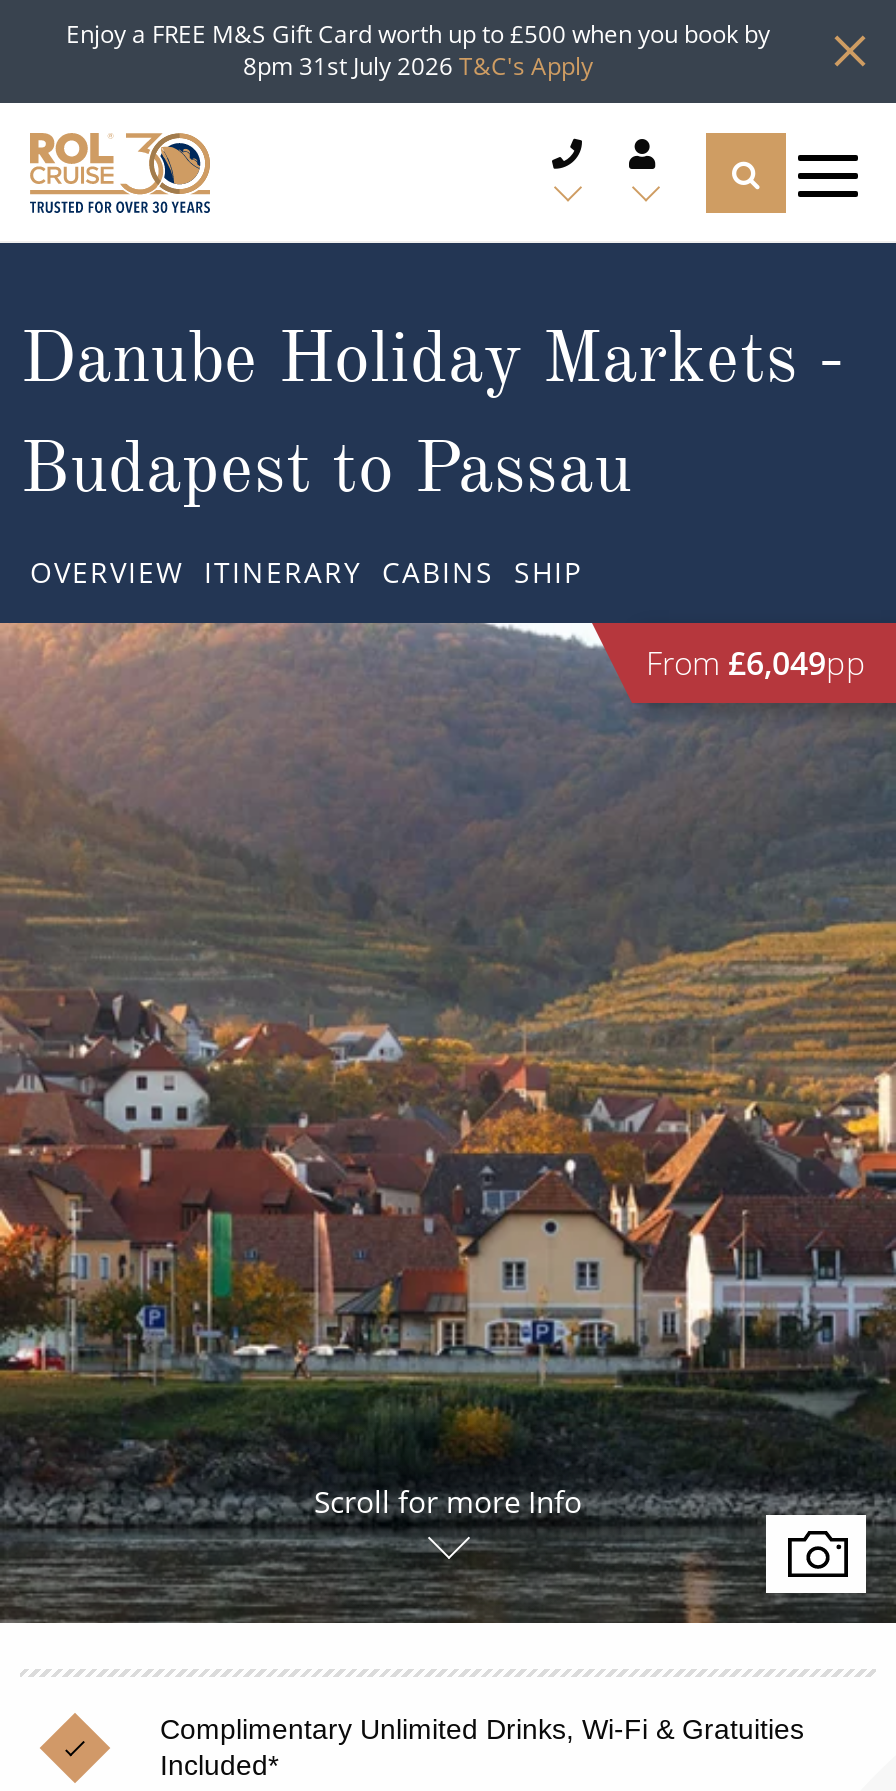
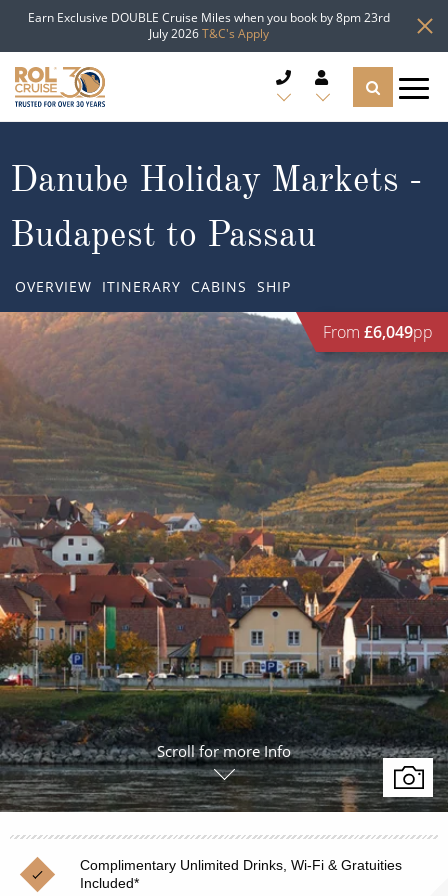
[66,17,770,83] Enjoy a FREE M&S Gift Card worth up to £500 when you book by | 8pm 31st July 2026 T&C's Apply -> [28,9,390,42] Earn Exclusive DOUBLE Cruise Miles when you book by 8pm 23rd | July 2026 T&C's Apply

